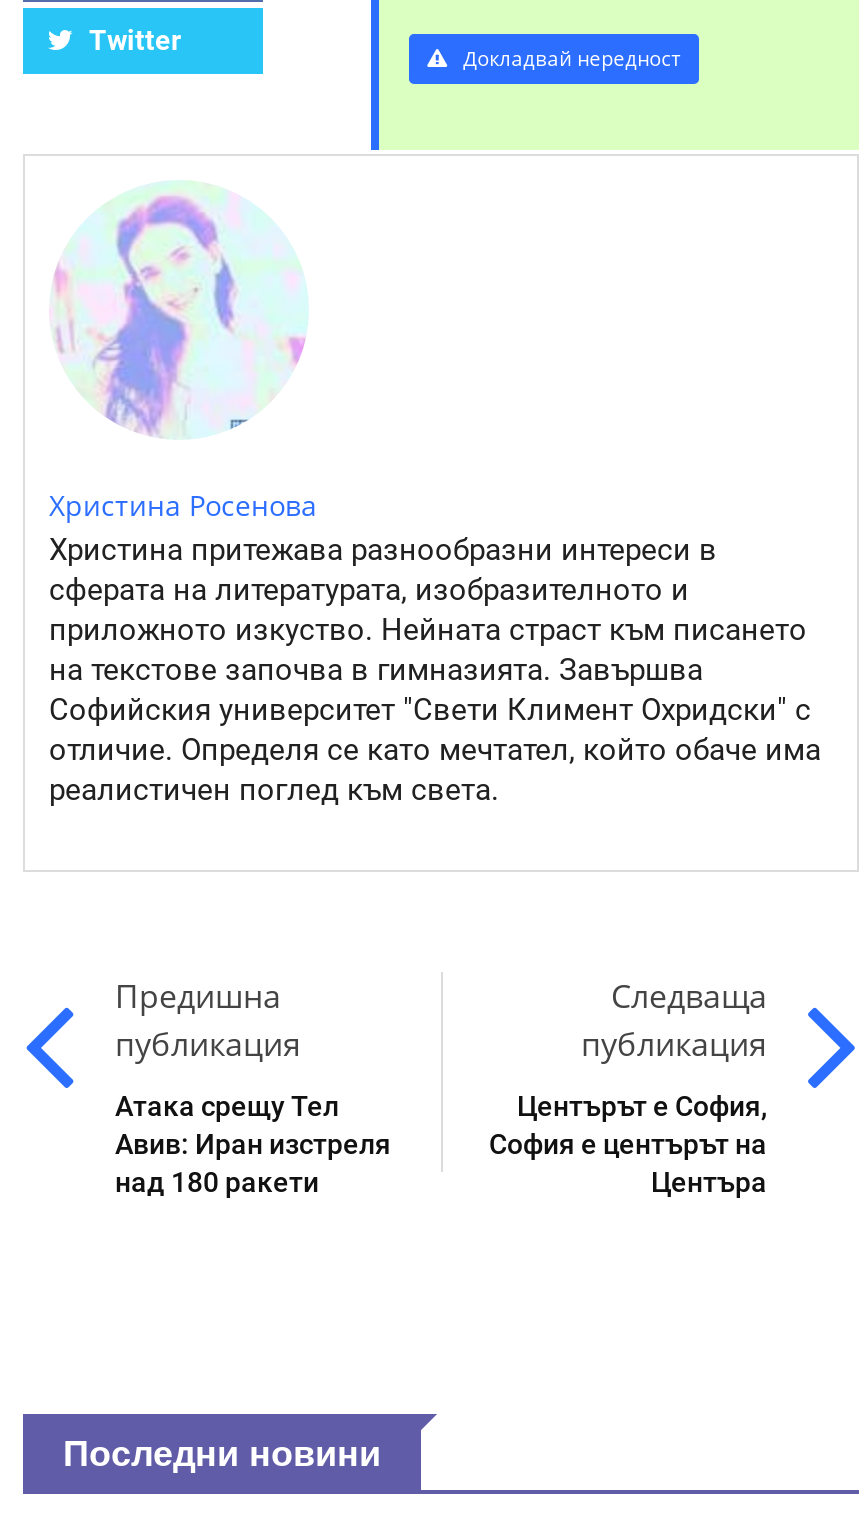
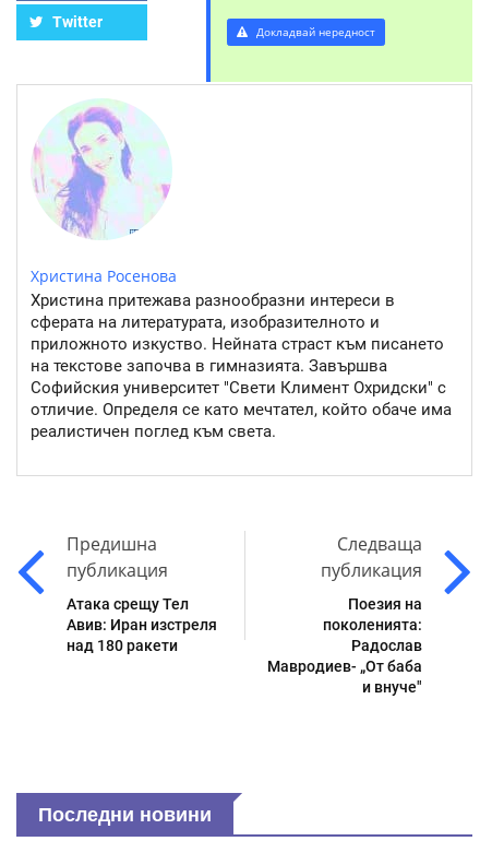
[489,1090,767,1198] Центърът е София, | София е центърът на | Центъра -> [267,595,422,696] Поезия на | поколенията: | Радослав | Мавродиев- „От баба | и внуче"

